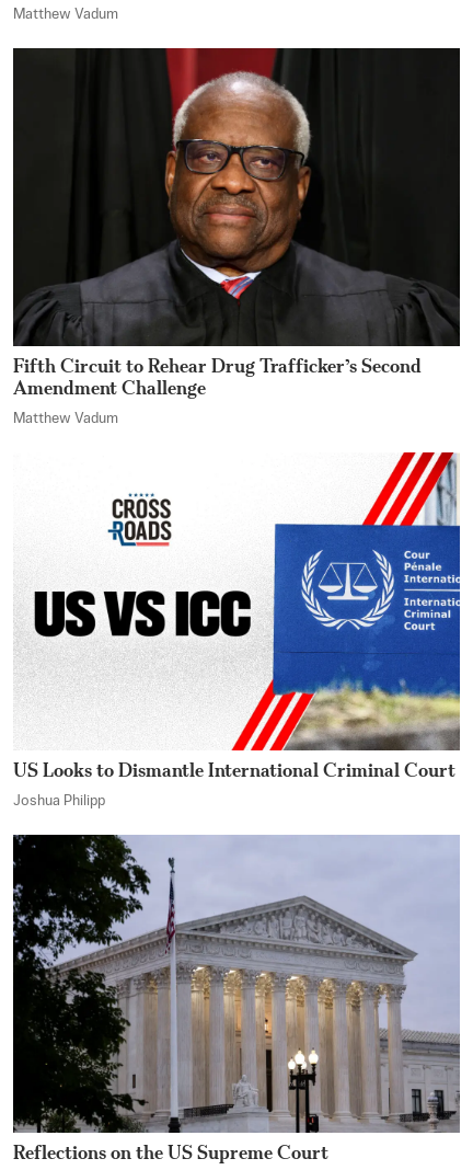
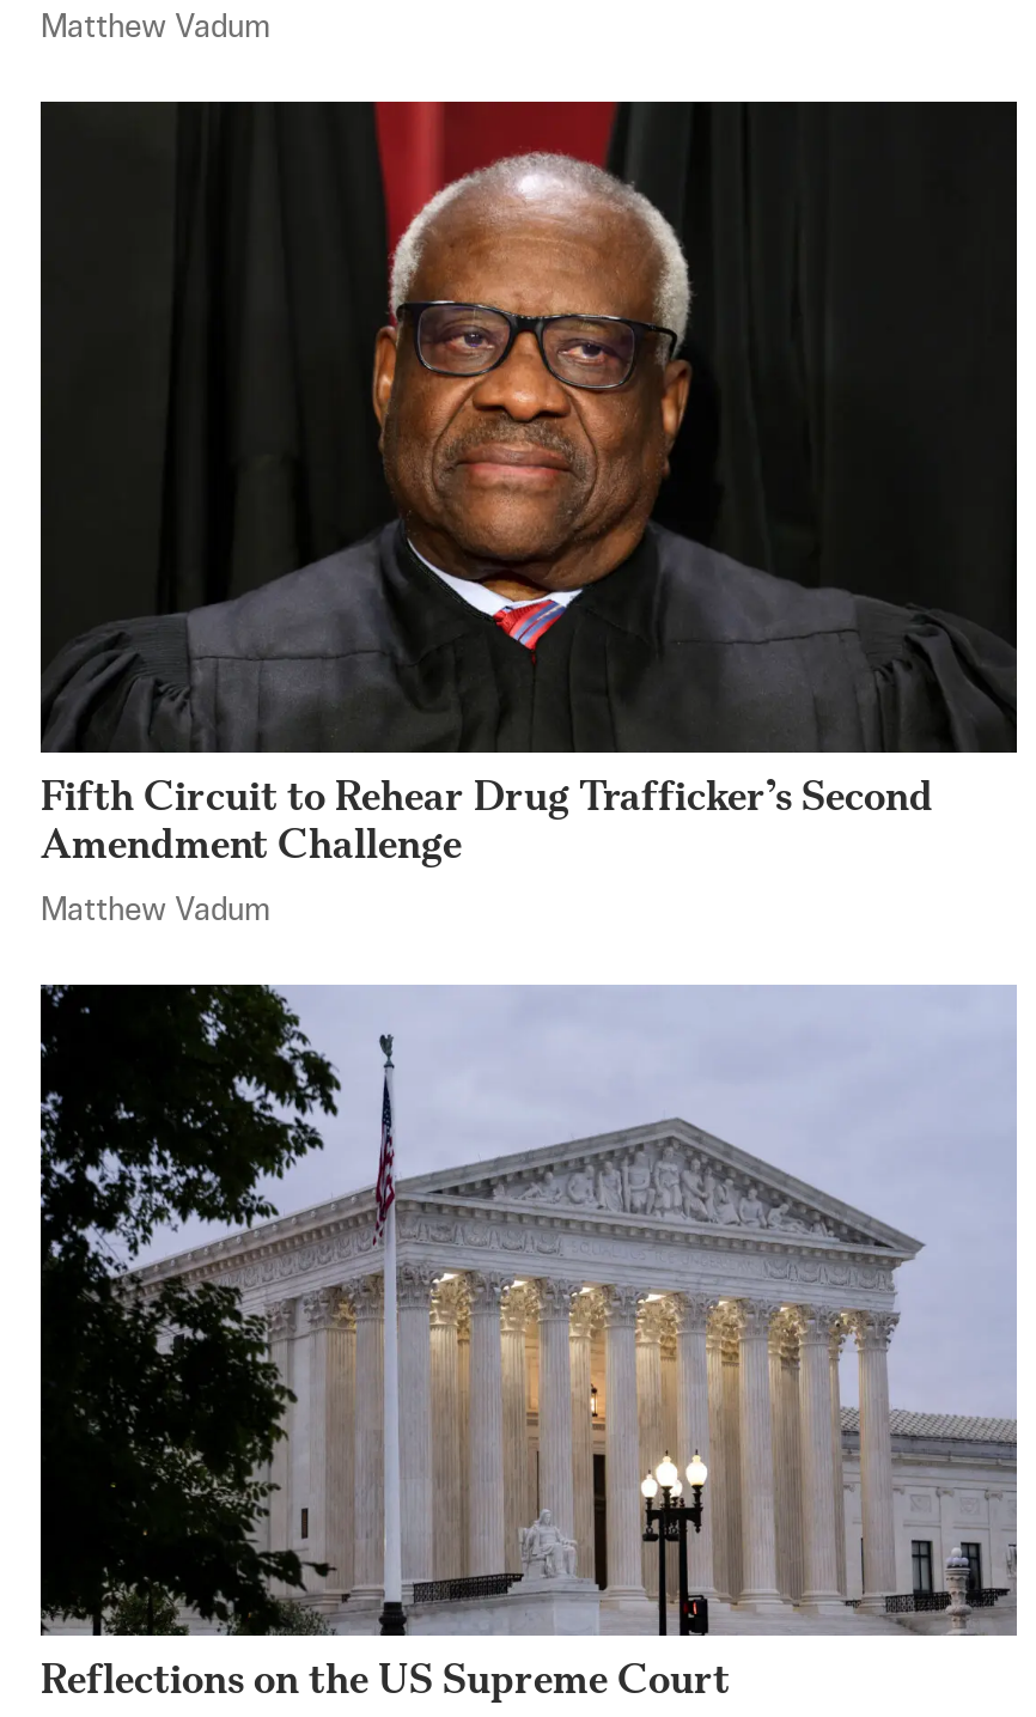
[13,451,461,808] [image] | US Looks to Dismantle International Criminal Court | Joshua Philipp -> none

